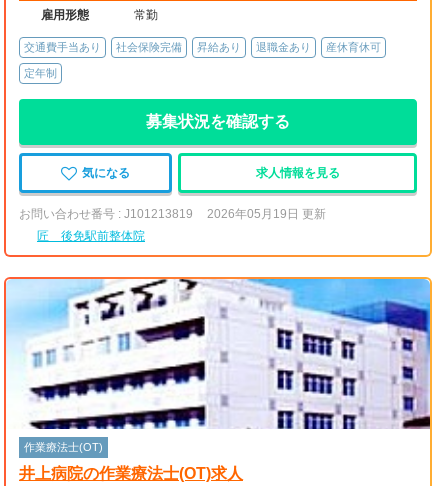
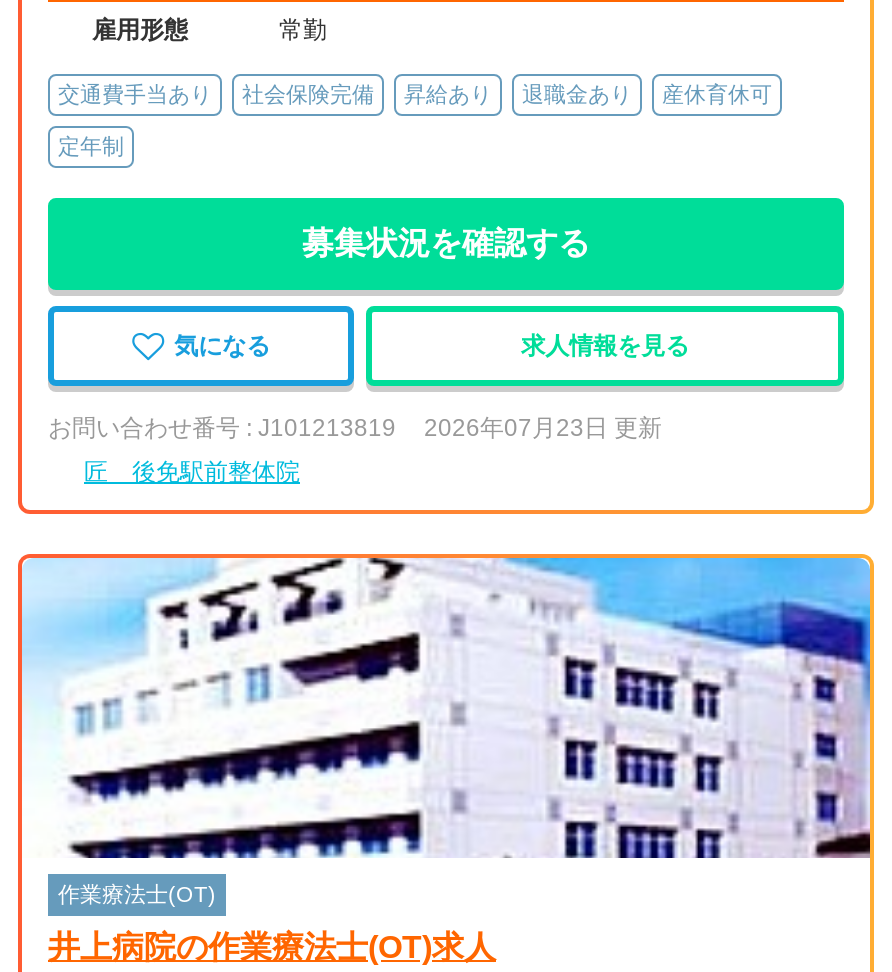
[19,207,326,221] お問い合わせ番号 : J101213819 2026年05月19日 更新 -> [48,415,662,443] お問い合わせ番号 : J101213819 2026年07月23日 更新

